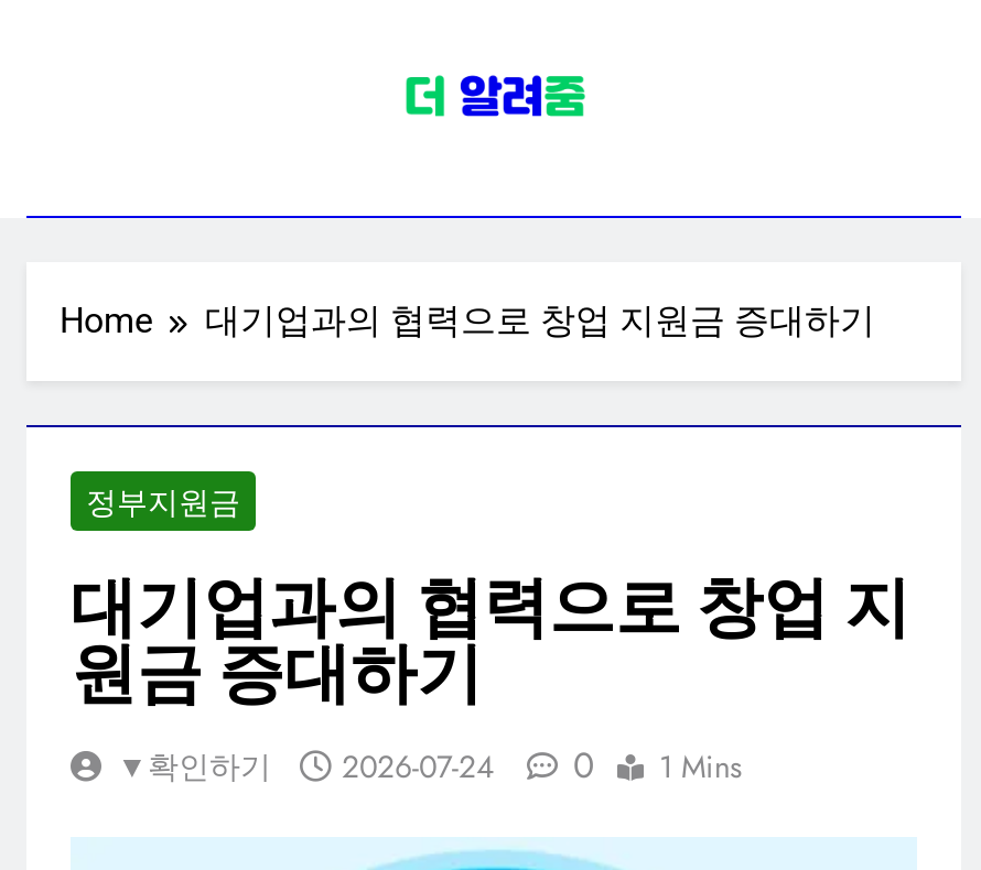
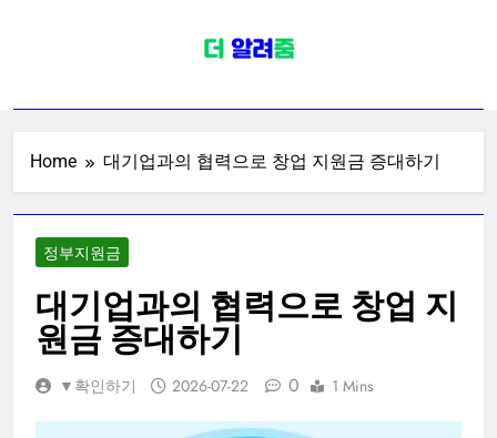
[342,744,494,788] 2026-07-24 -> [172,374,248,397] 2026-07-22

